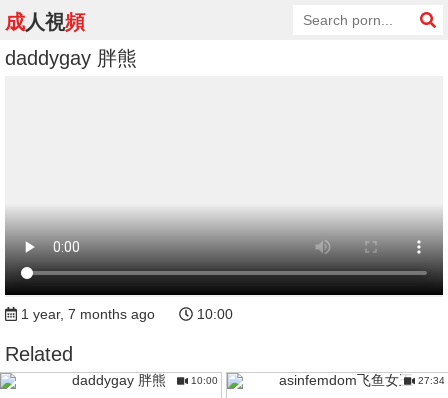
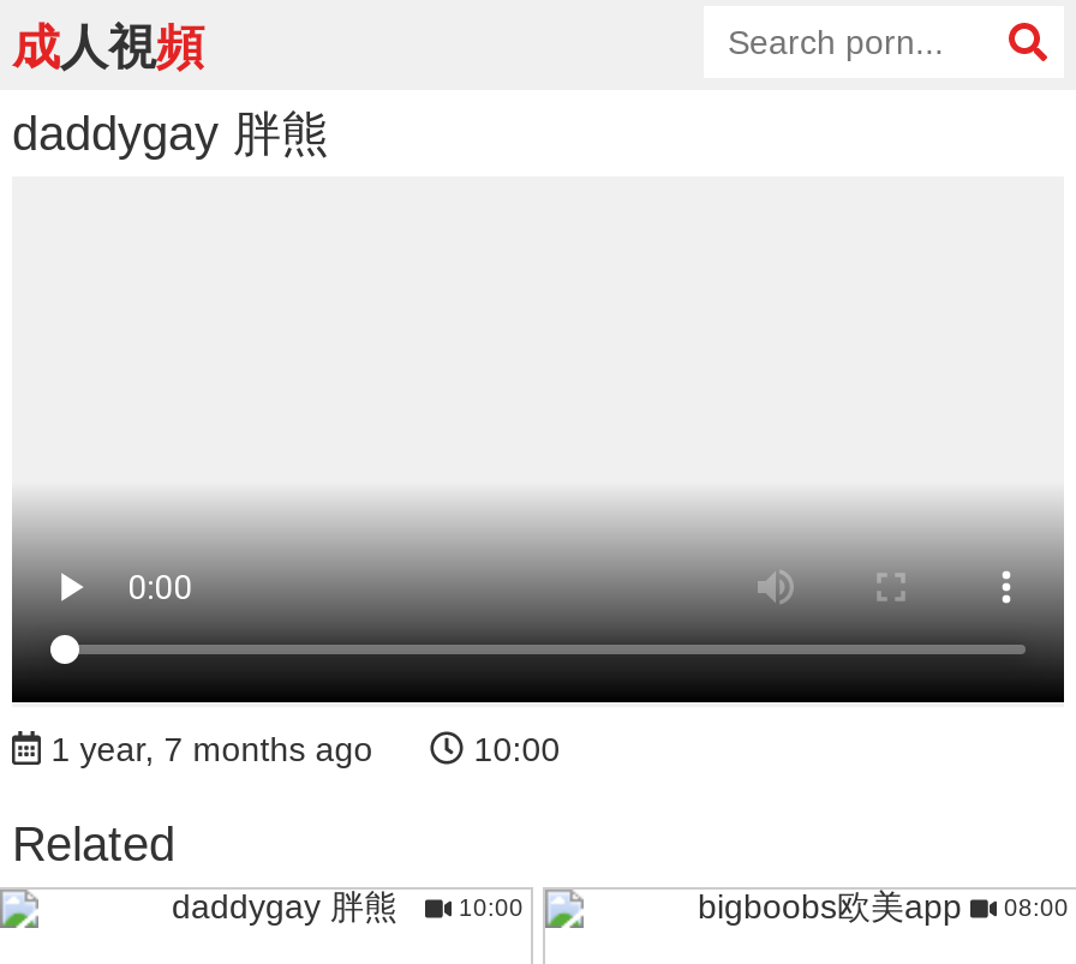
[415,375,445,386] 27:34 -> [997,895,1069,921] 08:00

